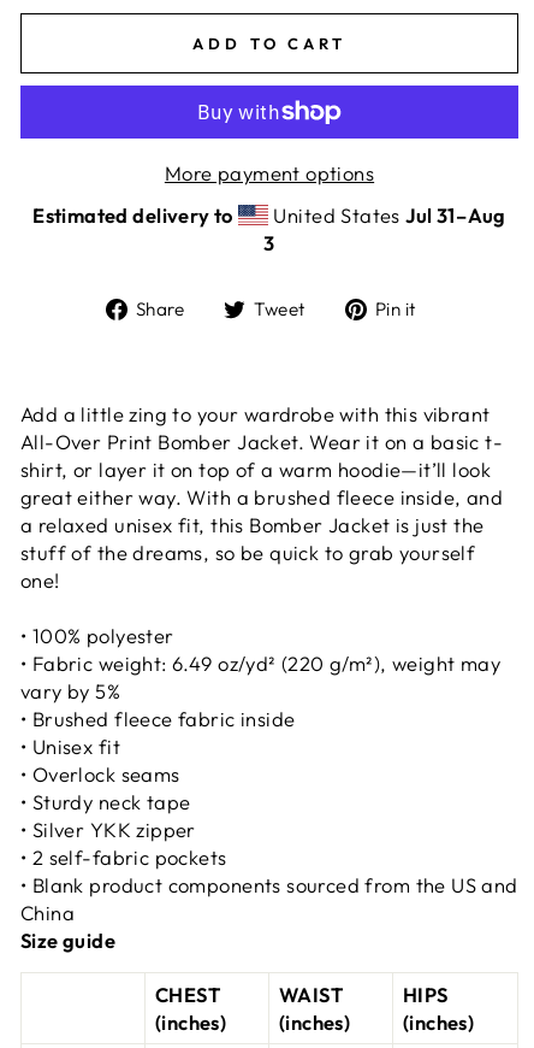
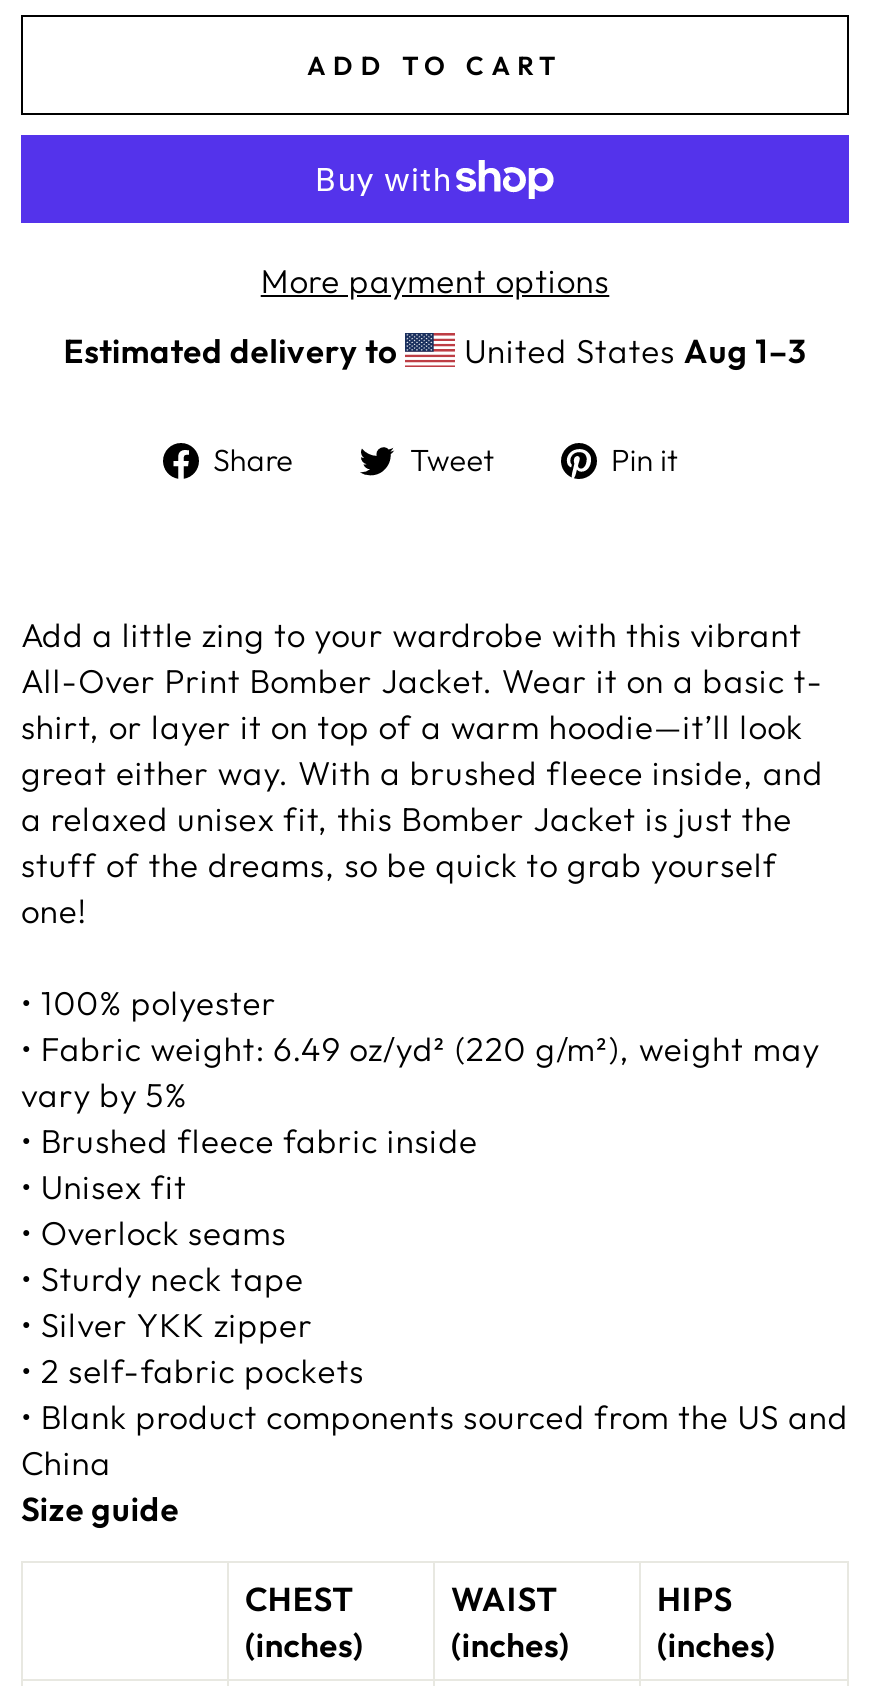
[264,202,506,255] United States Jul 31–Aug | 3 -> [455,328,806,370] United States Aug 1–3

